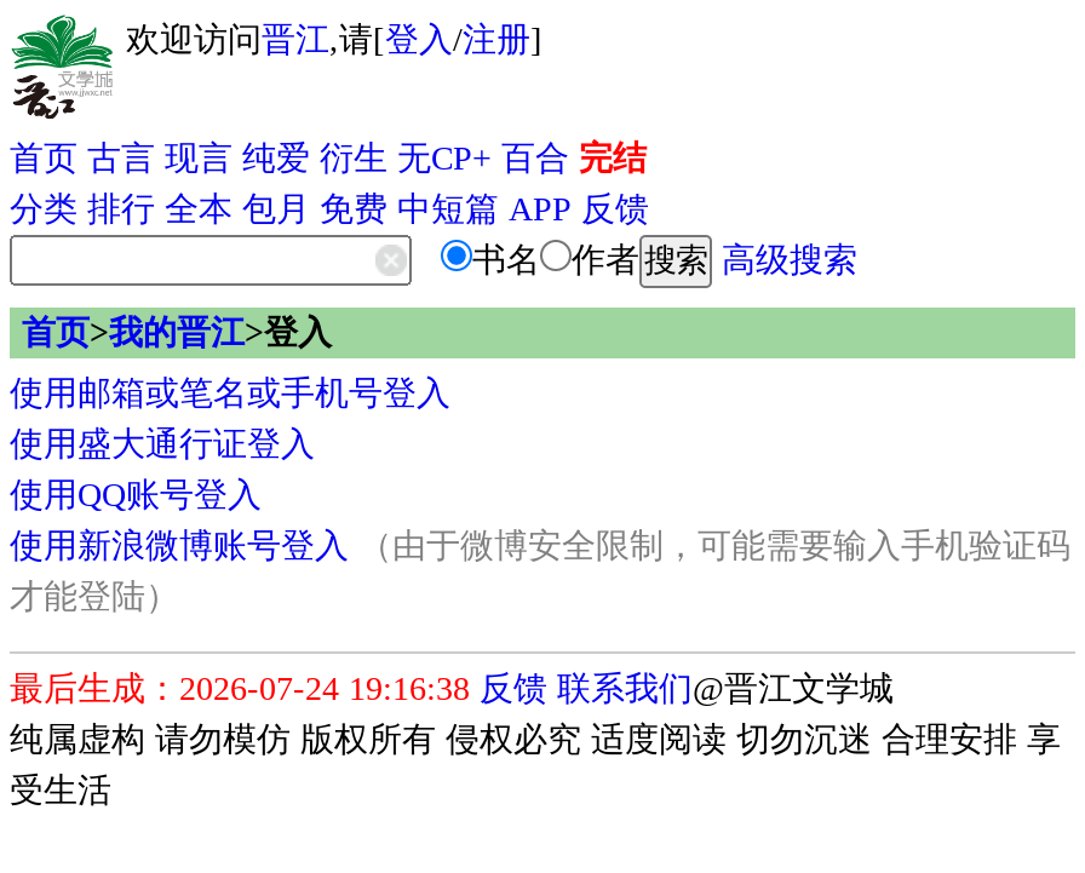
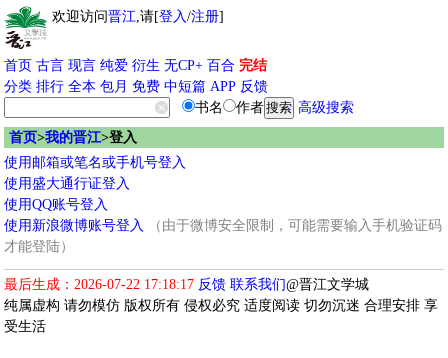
[10,671,894,707] 最后生成：2026-07-24 19:16:38 反馈 联系我们@晋江文学城 -> [4,277,369,292] 最后生成：2026-07-22 17:18:17 反馈 联系我们@晋江文学城

